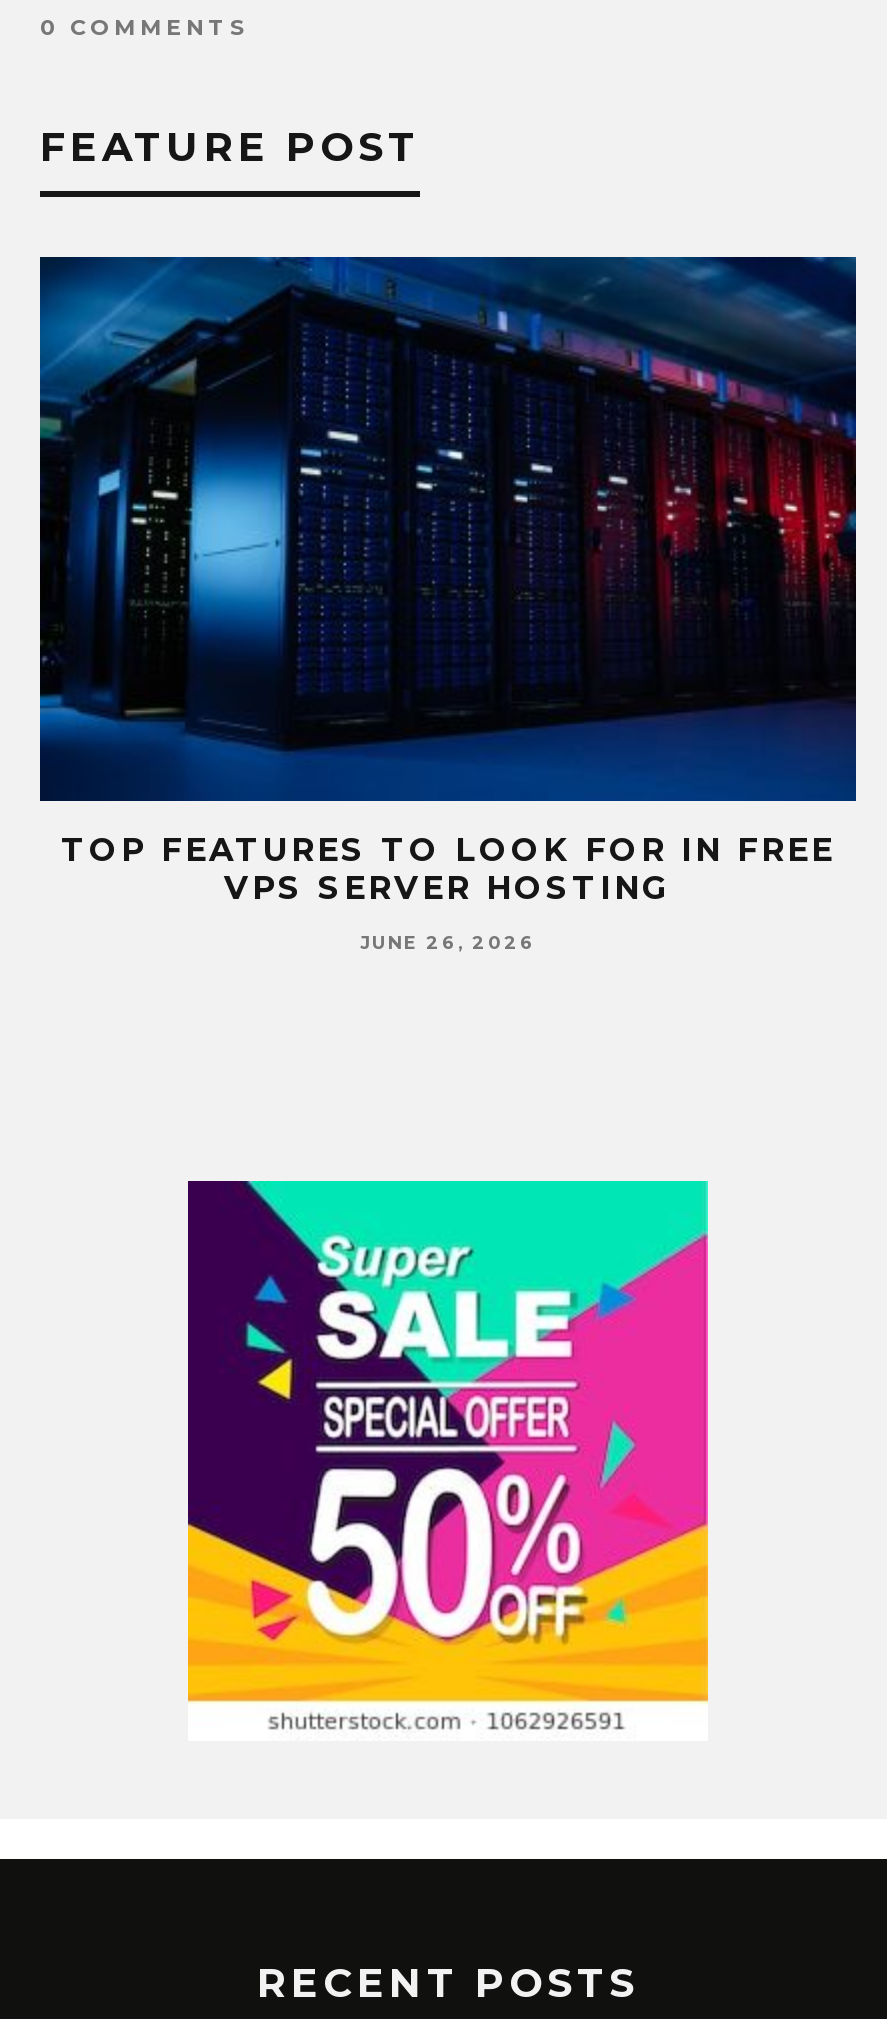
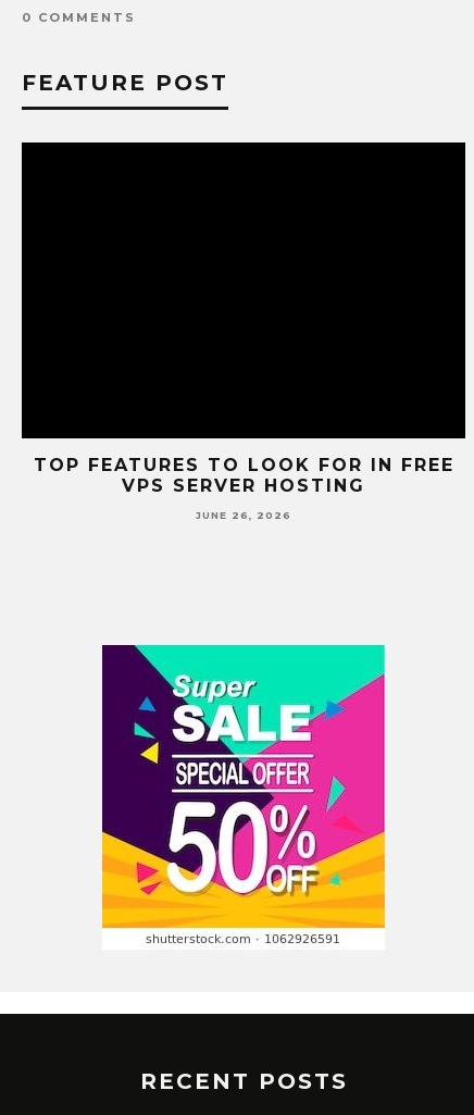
[38,255,858,803] [image] -> none

